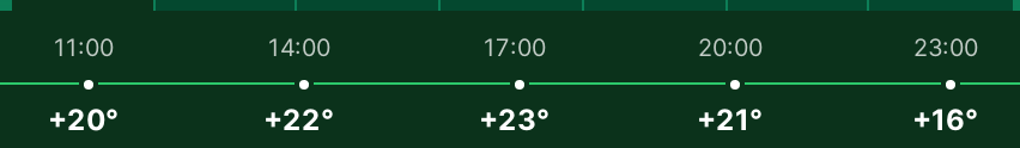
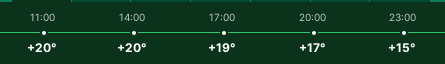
[263,101,335,137] +22° -> [117,40,147,55] +20°
[479,101,551,137] +23° -> [208,40,236,55] +19°
[697,101,764,137] +21° -> [298,40,325,55] +17°
[912,101,979,137] +16° -> [388,40,416,55] +15°

